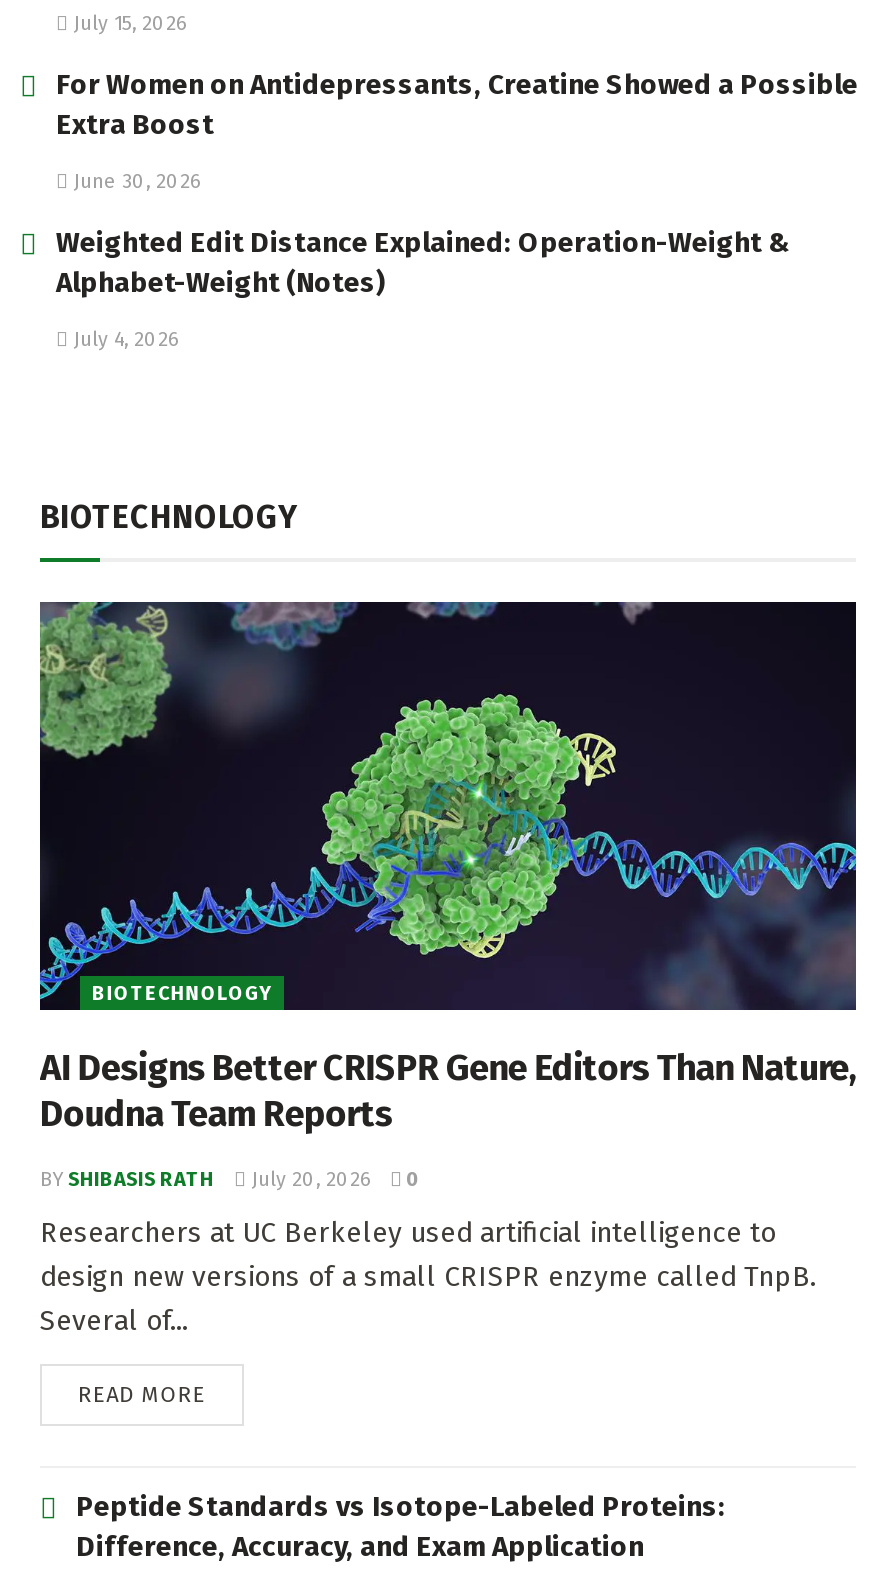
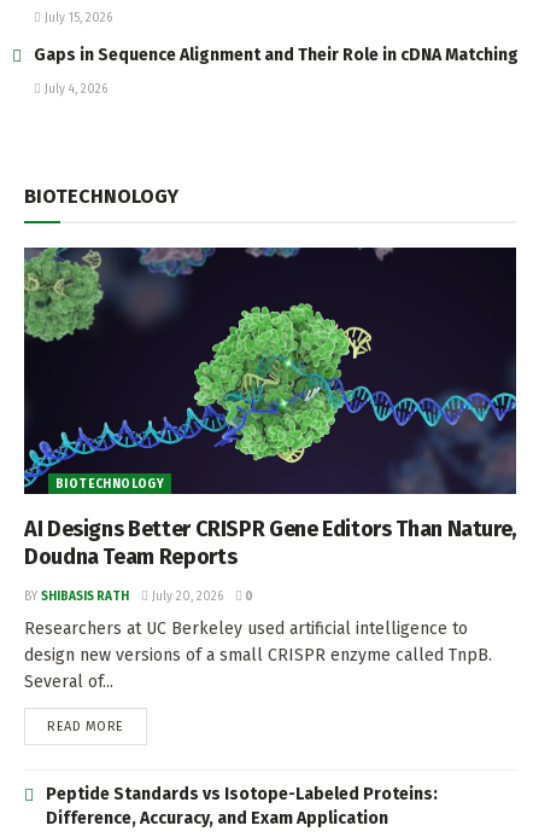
[56,68,858,300] For Women on Antidepressants, Creatine Showed a Possible | Extra Boost | June 30, 2026 | Weighted Edit Distance Explained: Operation-Weight & | Alphabet-Weight (Notes) -> [34,45,519,65] Gaps in Sequence Alignment and Their Role in cDNA Matching

